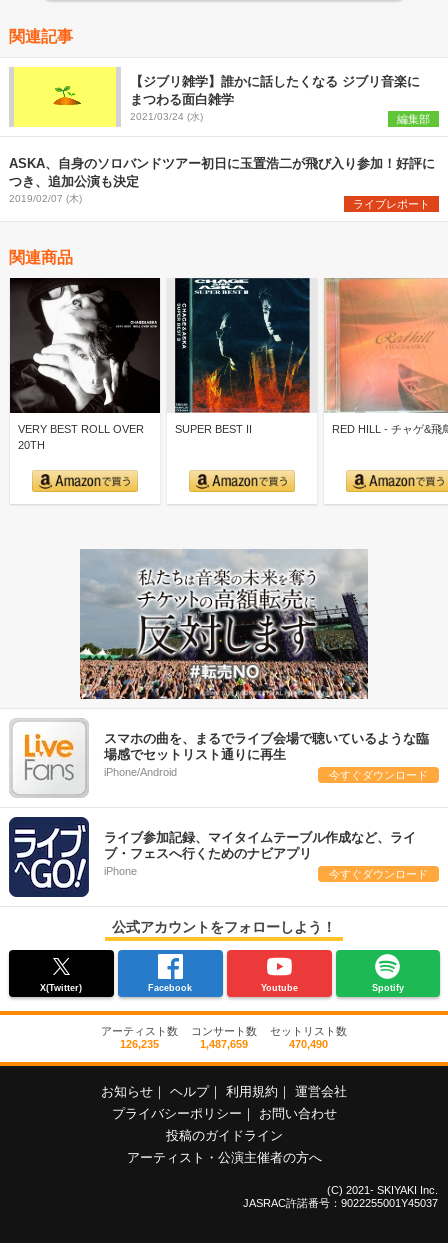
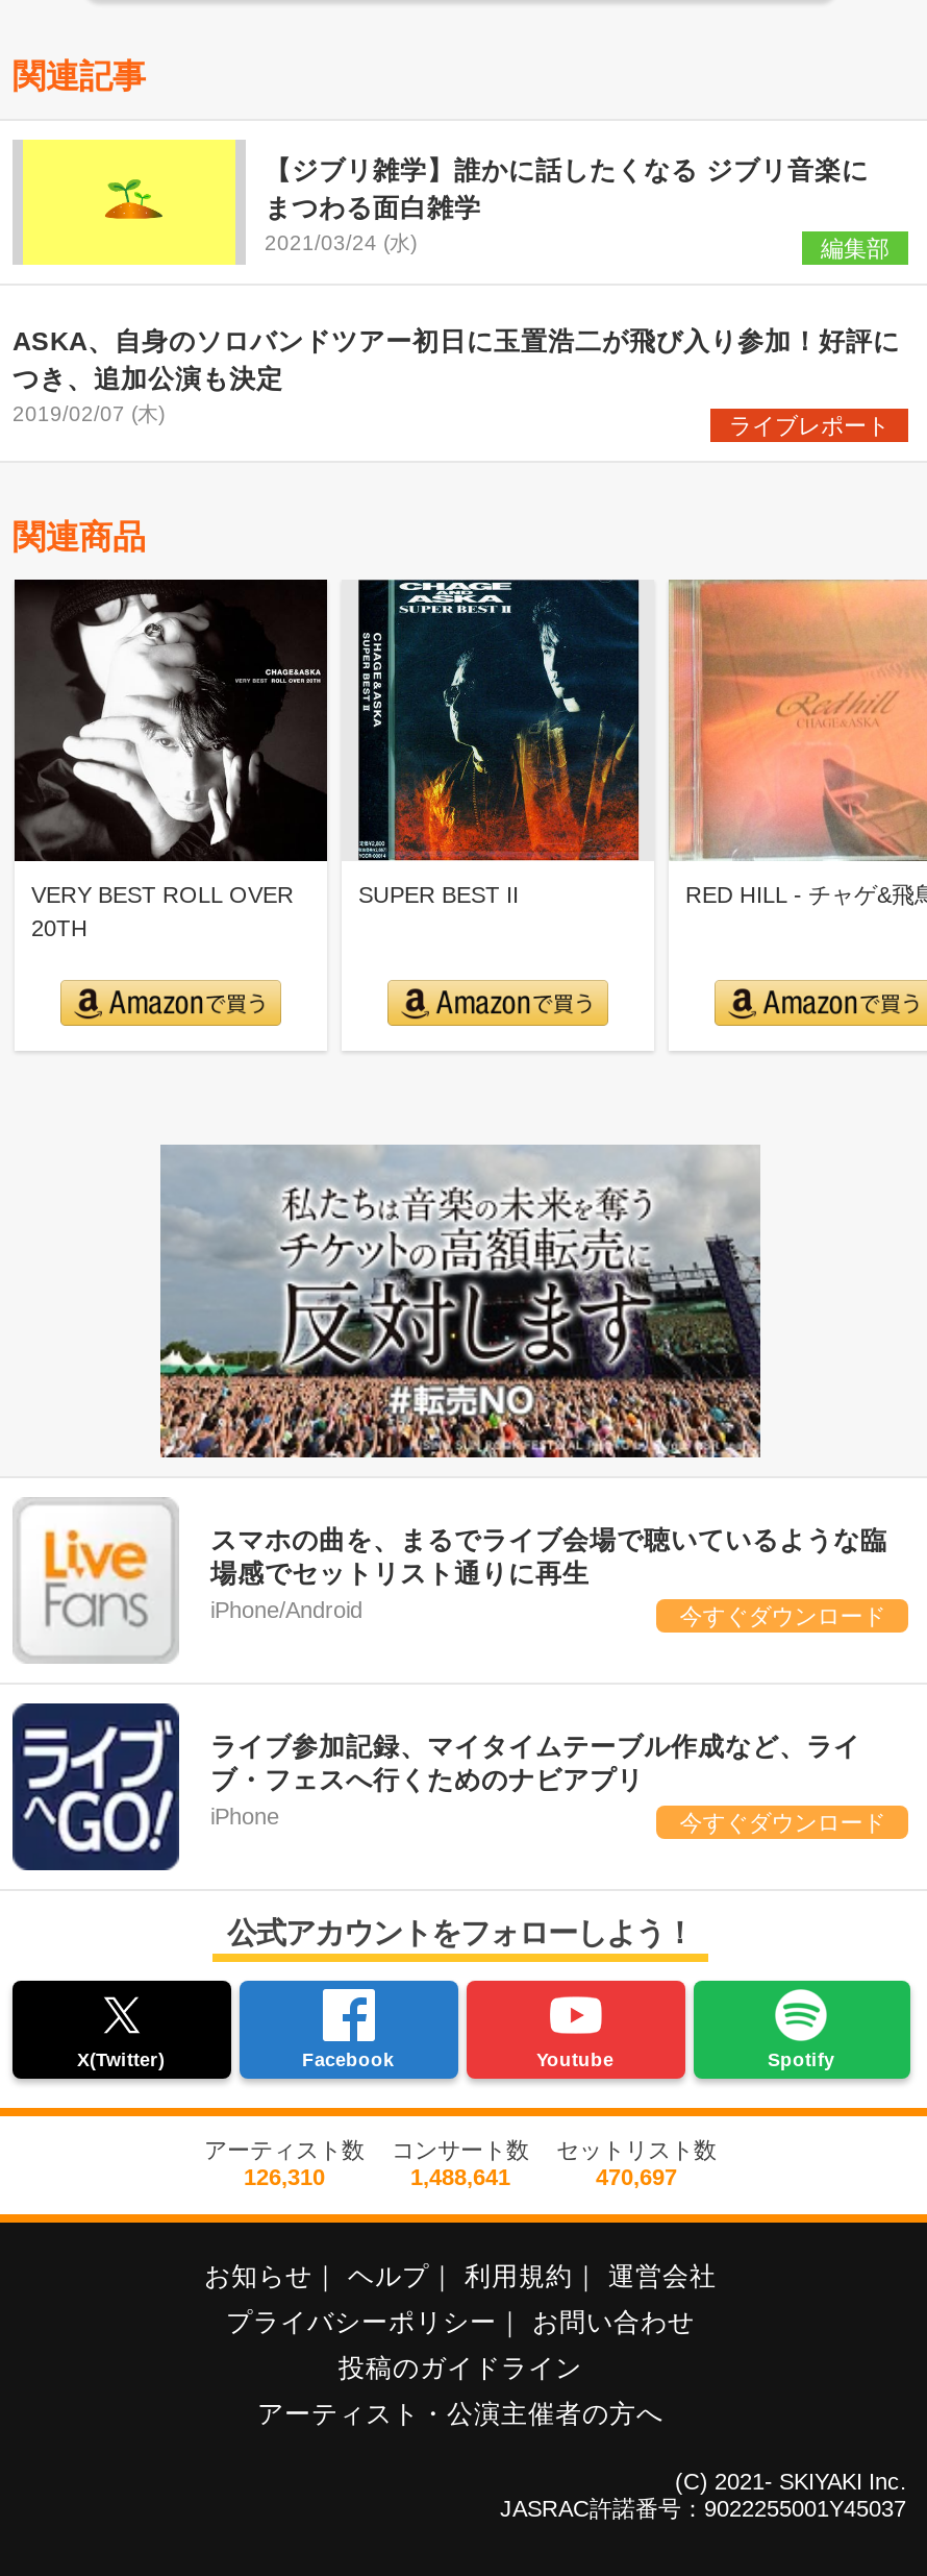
[120,1038,159,1050] 126,235 -> [244,2165,325,2190] 126,310
[200,1038,248,1050] 1,487,659 -> [410,2165,510,2190] 1,488,641
[289,1038,328,1050] 470,490 -> [596,2165,677,2190] 470,697

